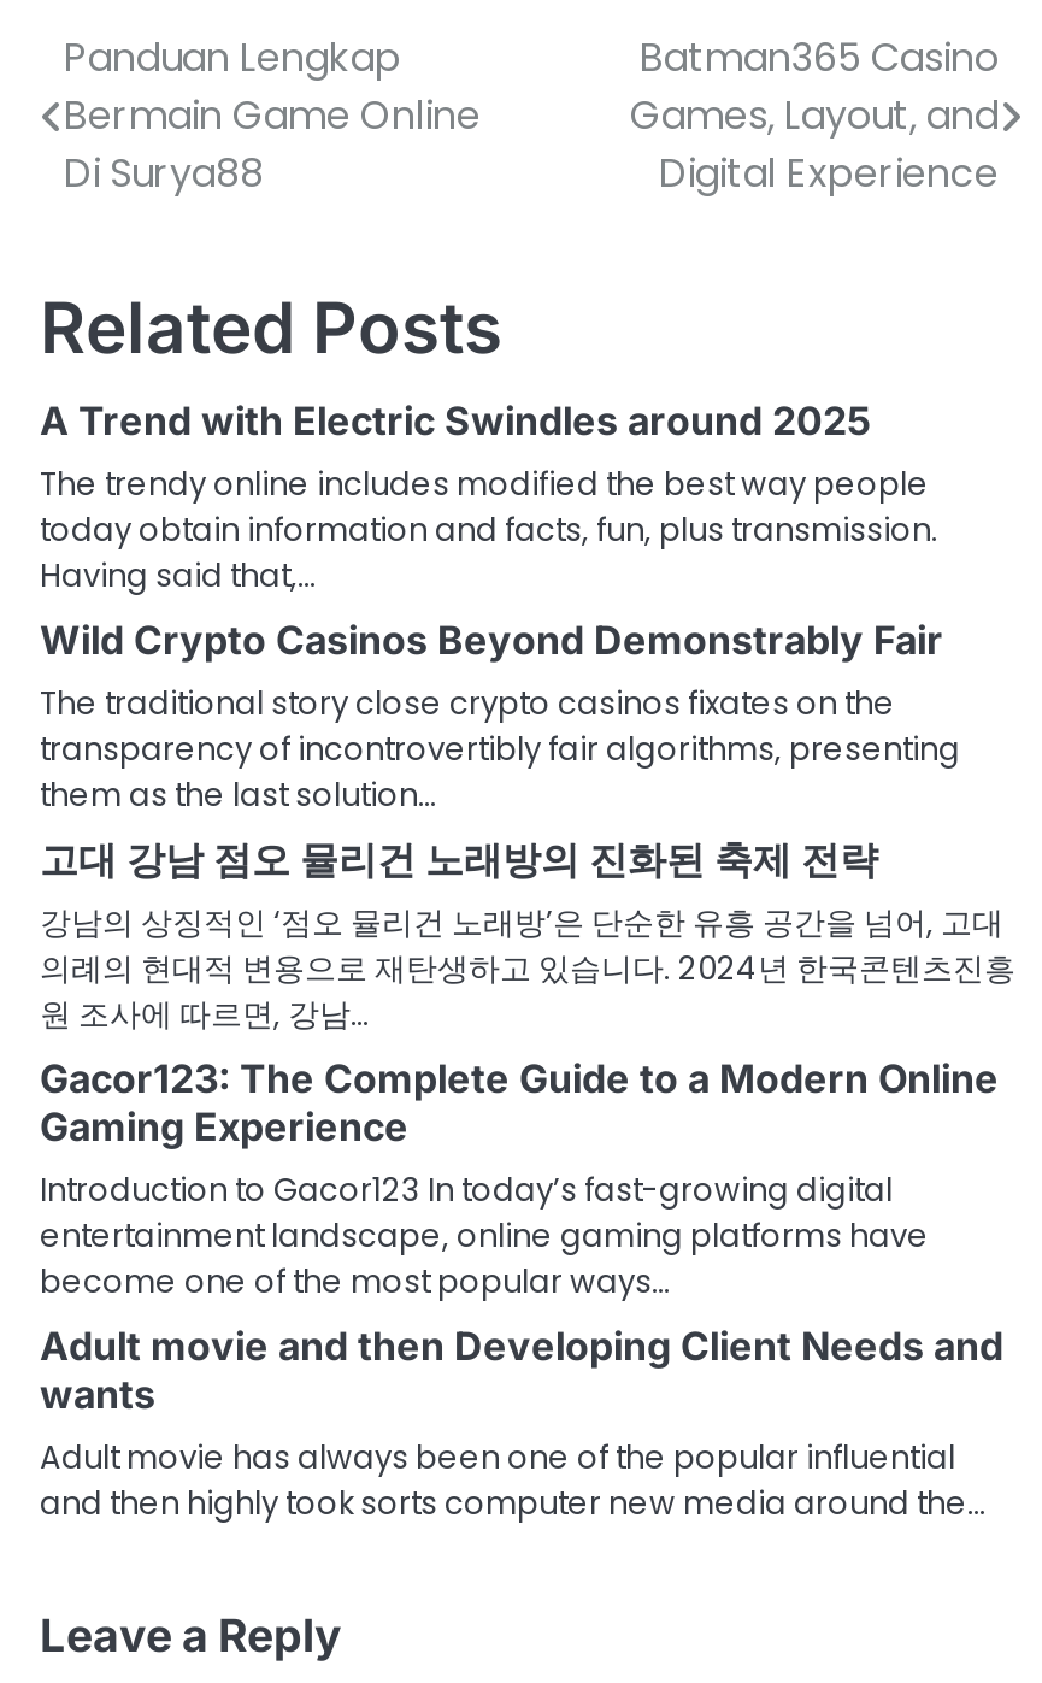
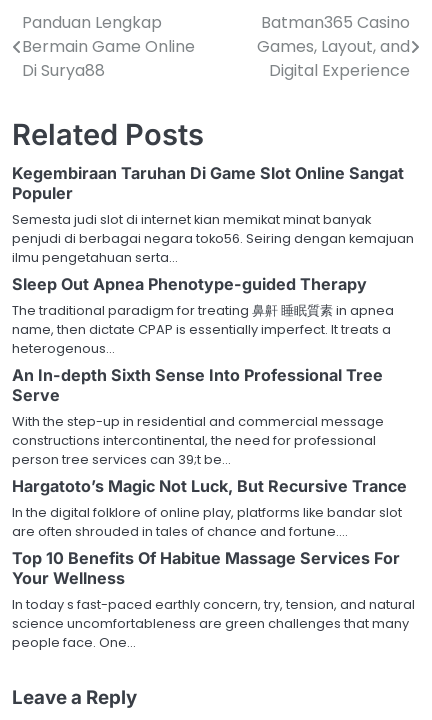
[40,396,1015,1526] A Trend with Electric Swindles around 2025 | The trendy online includes modified the best way people | today obtain information and facts, fun, plus transmission. | Having said that,… | Wild Crypto Casinos Beyond Demonstrably Fair | The traditional story close crypto casinos fixates on the | transparency of incontrovertibly fair algorithms, presenting | them as the last solution… | 고대 강남 점오 뮬리건 노래방의 진화된 축제 전략 | 강남의 상징적인 ‘점오 뮬리건 노래방’은 단순한 유흥 공간을 넘어, 고대 | 의례의 현대적 변용으로 재탄생하고 있습니다. 2024년 한국콘텐츠진흥 | 원 조사에 따르면, 강남… | Gacor123: The Complete Guide to a Modern Online | Gaming Experience | Introduction to Gacor123 In today’s fast-growing digital | entertainment landscape, online gaming platforms have | become one of the most popular ways… | Adult movie and then Developing Client Needs and | wants | Adult movie has always been one of the popular influential | and then highly took sorts computer new media around the… -> [12,163,415,652] Kegembiraan Taruhan Di Game Slot Online Sangat | Populer | Semesta judi slot di internet kian memikat minat banyak | penjudi di berbagai negara toko56. Seiring dengan kemajuan | ilmu pengetahuan serta… | Sleep Out Apnea Phenotype-guided Therapy | The traditional paradigm for treating 鼻鼾 睡眠質素 in apnea | name, then dictate CPAP is essentially imperfect. It treats a | heterogenous… | An In-depth Sixth Sense Into Professional Tree | Serve | With the step-up in residential and commercial message | constructions intercontinental, the need for professional | person tree services can 39;t be… | Hargatoto’s Magic Not Luck, But Recursive Trance | In the digital folklore of online play, platforms like bandar slot | are often shrouded in tales of chance and fortune.… | Top 10 Benefits Of Habitue Massage Services For | Your Wellness | In today s fast-paced earthly concern, try, tension, and natural | science uncomfortableness are green challenges that many | people face. One…

